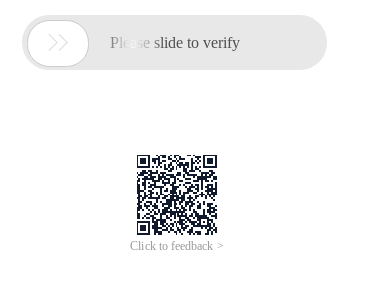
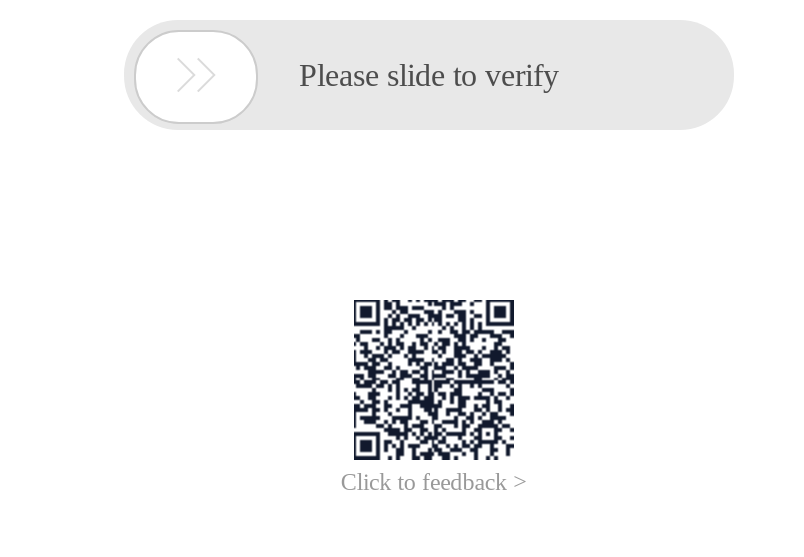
[137,154,218,236] [image] -> [354,298,516,462] [image]

